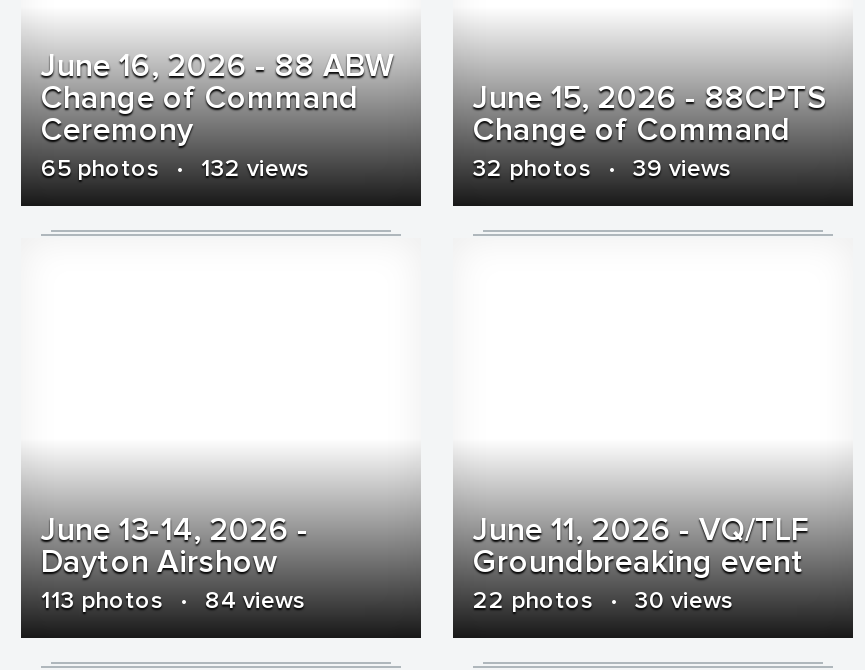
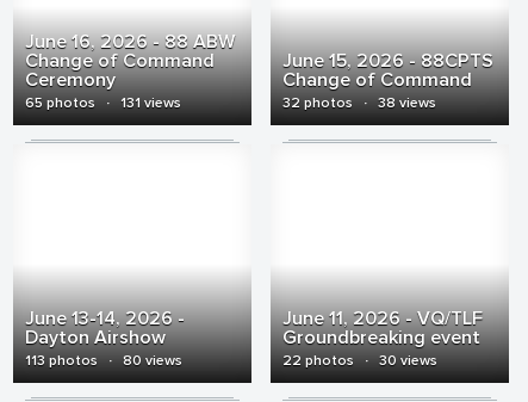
[41,154,309,184] 65 photos · 132 views -> [25,94,181,112] 65 photos · 131 views
[473,154,731,184] 32 photos · 39 views -> [282,94,436,112] 32 photos · 38 views
[41,586,305,616] 113 photos · 84 views -> [25,352,182,370] 113 photos · 80 views

